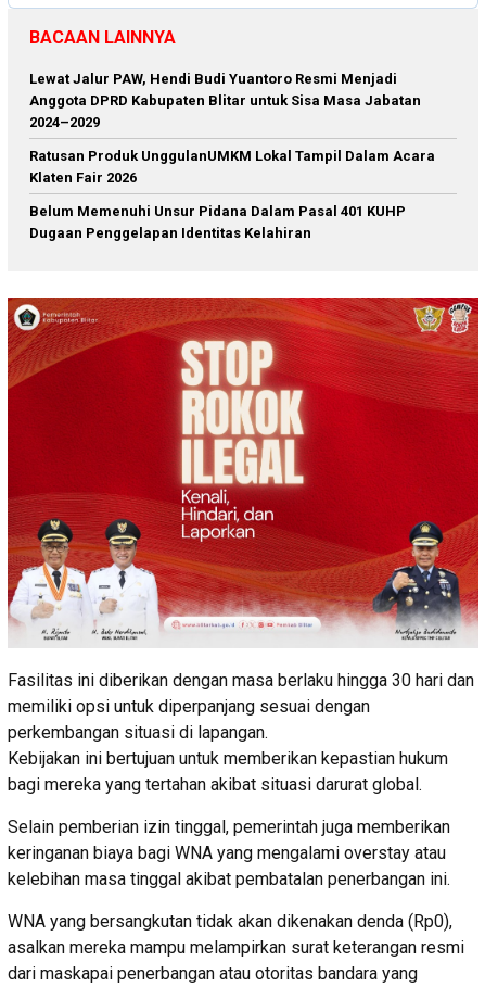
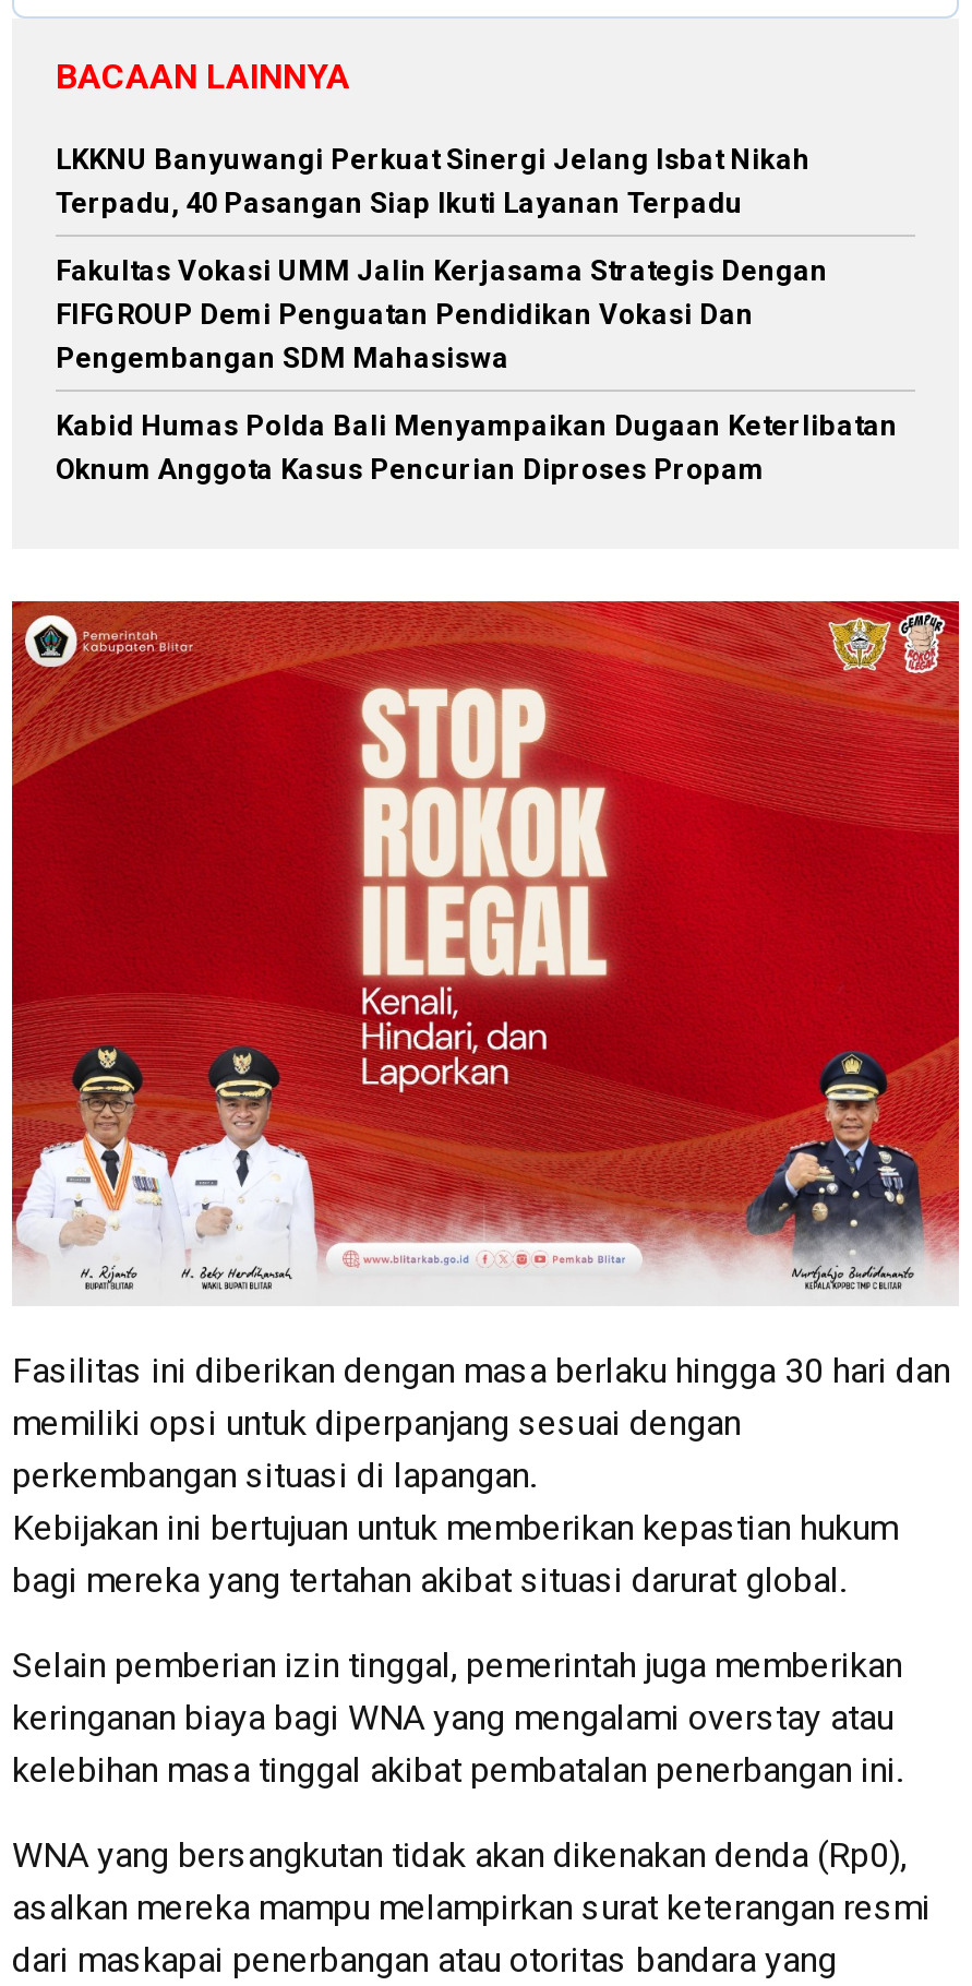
[29,70,421,130] Lewat Jalur PAW, Hendi Budi Yuantoro Resmi Menjadi | Anggota DPRD Kabupaten Blitar untuk Sisa Masa Jabatan | 2024–2029 -> [56,144,811,220] LKKNU Banyuwangi Perkuat Sinergi Jelang Isbat Nikah | Terpadu, 40 Pasangan Siap Ikuti Layanan Terpadu
[29,147,435,185] Ratusan Produk UnggulanUMKM Lokal Tampil Dalam Acara | Klaten Fair 2026 -> [56,255,828,375] Fakultas Vokasi UMM Jalin Kerjasama Strategis Dengan | FIFGROUP Demi Penguatan Pendidikan Vokasi Dan | Pengembangan SDM Mahasiswa
[29,203,406,241] Belum Memenuhi Unsur Pidana Dalam Pasal 401 KUHP | Dugaan Penggelapan Identitas Kelahiran -> [56,410,898,486] Kabid Humas Polda Bali Menyampaikan Dugaan Keterlibatan | Oknum Anggota Kasus Pencurian Diproses Propam

